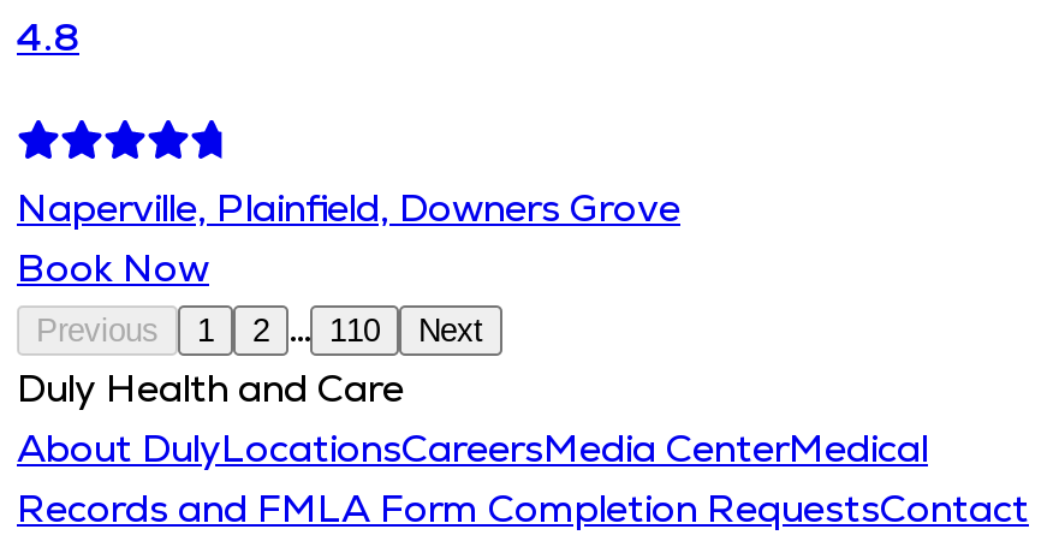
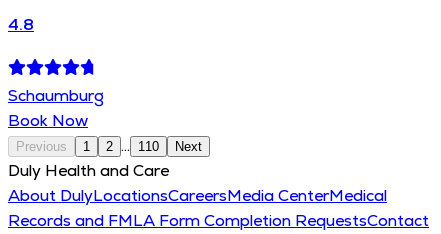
[17,183,680,234] Naperville, Plainfield, Downers Grove -> [8,85,104,106] Schaumburg

